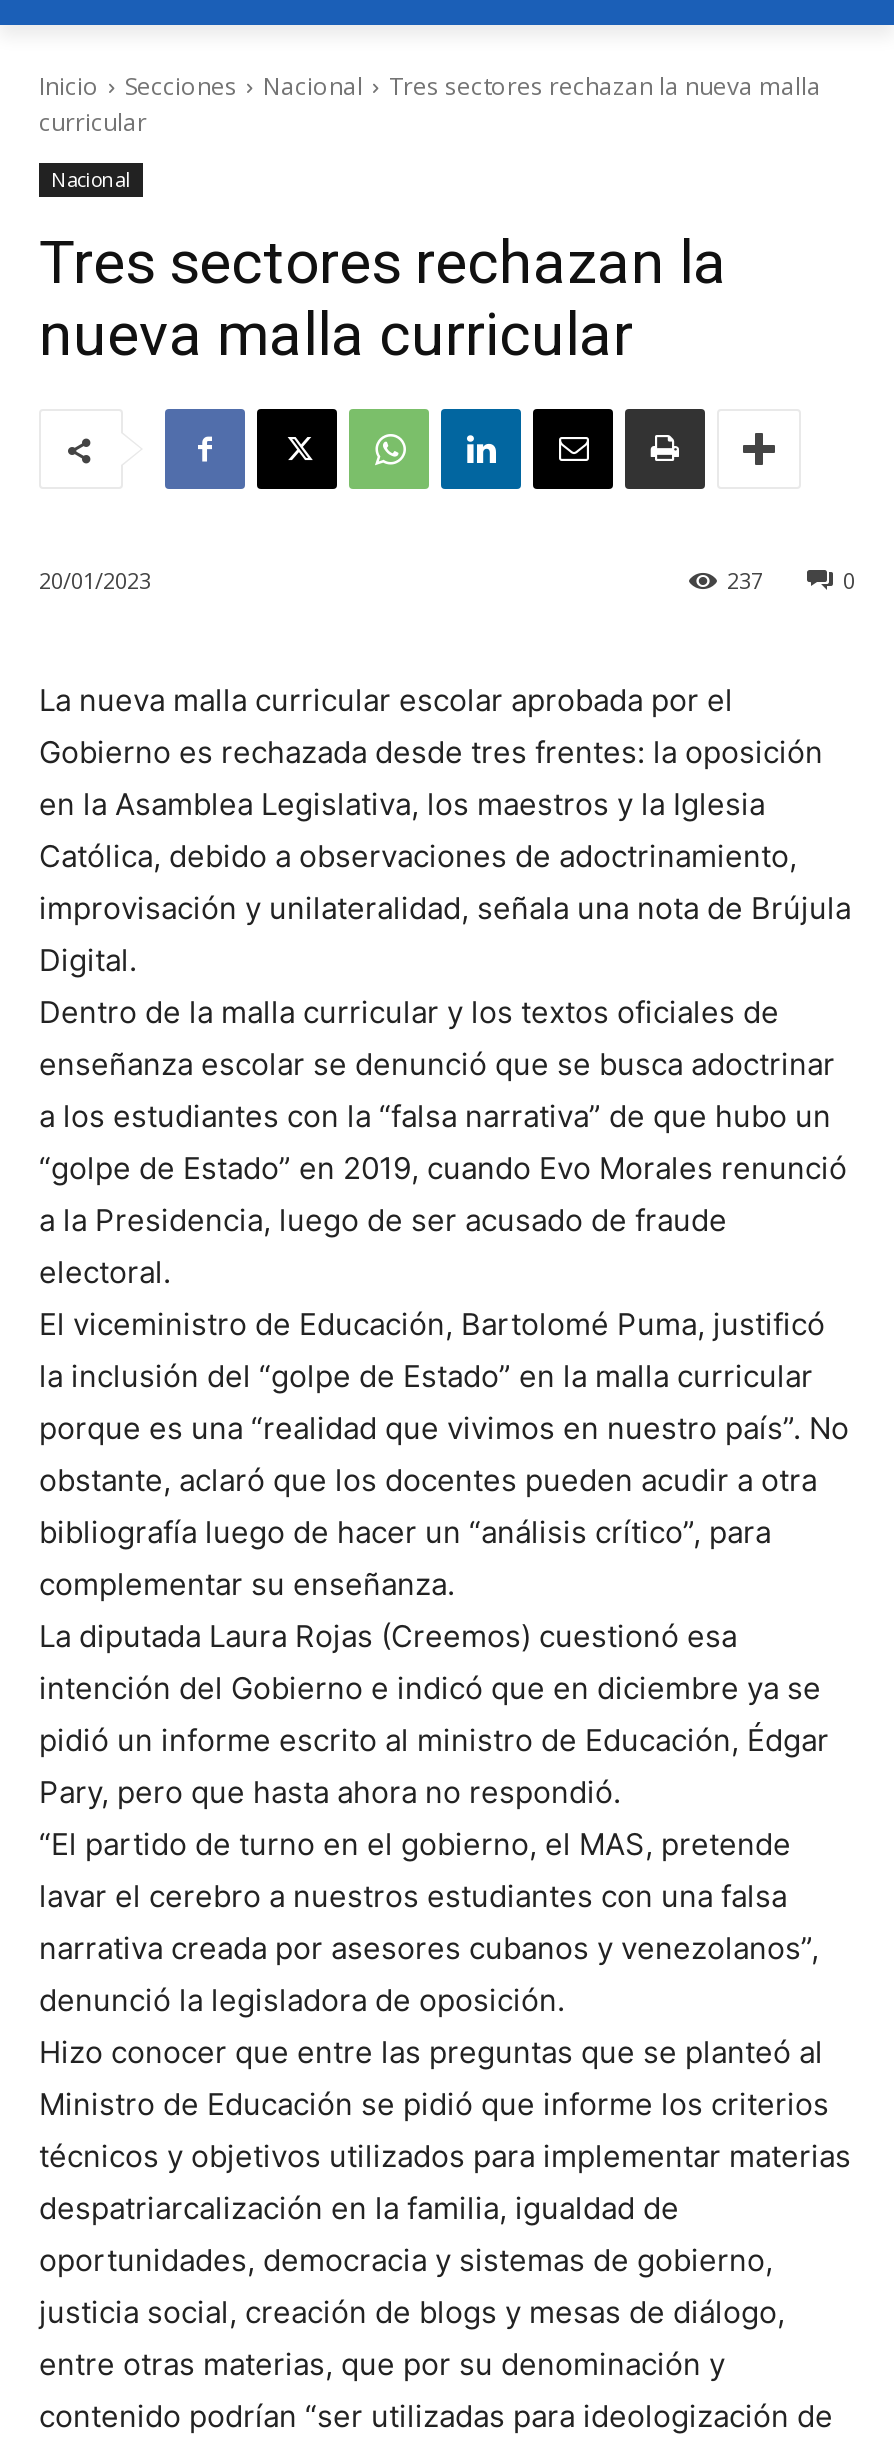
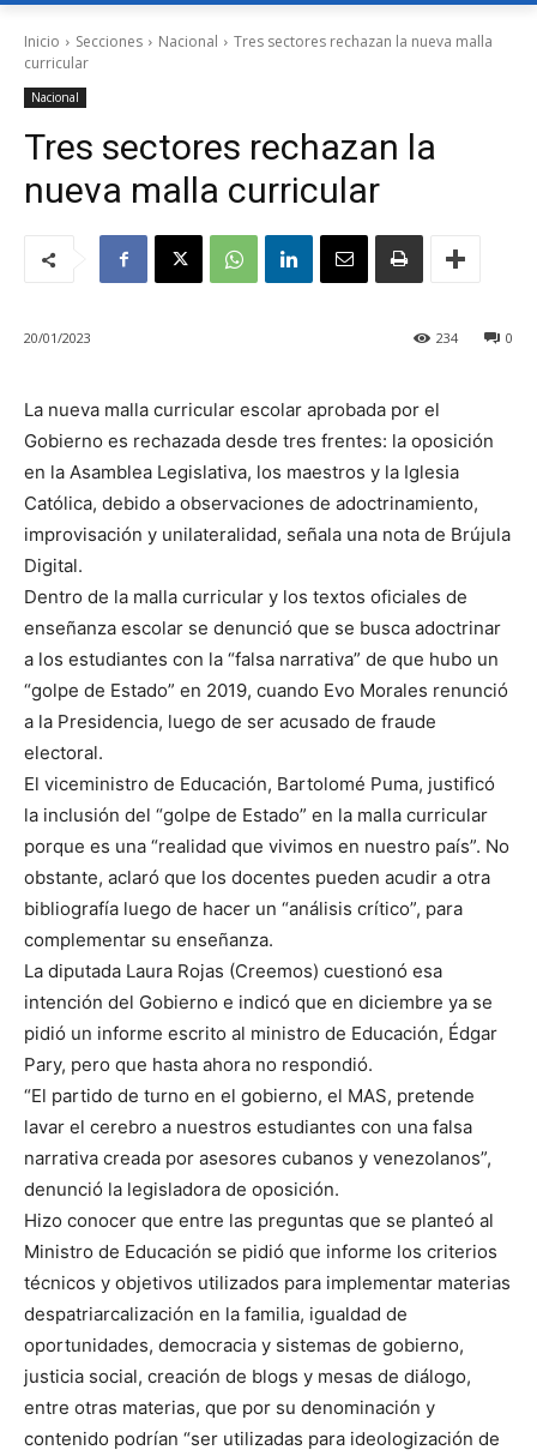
[727,565,763,595] 237 -> [436,329,458,347] 234

